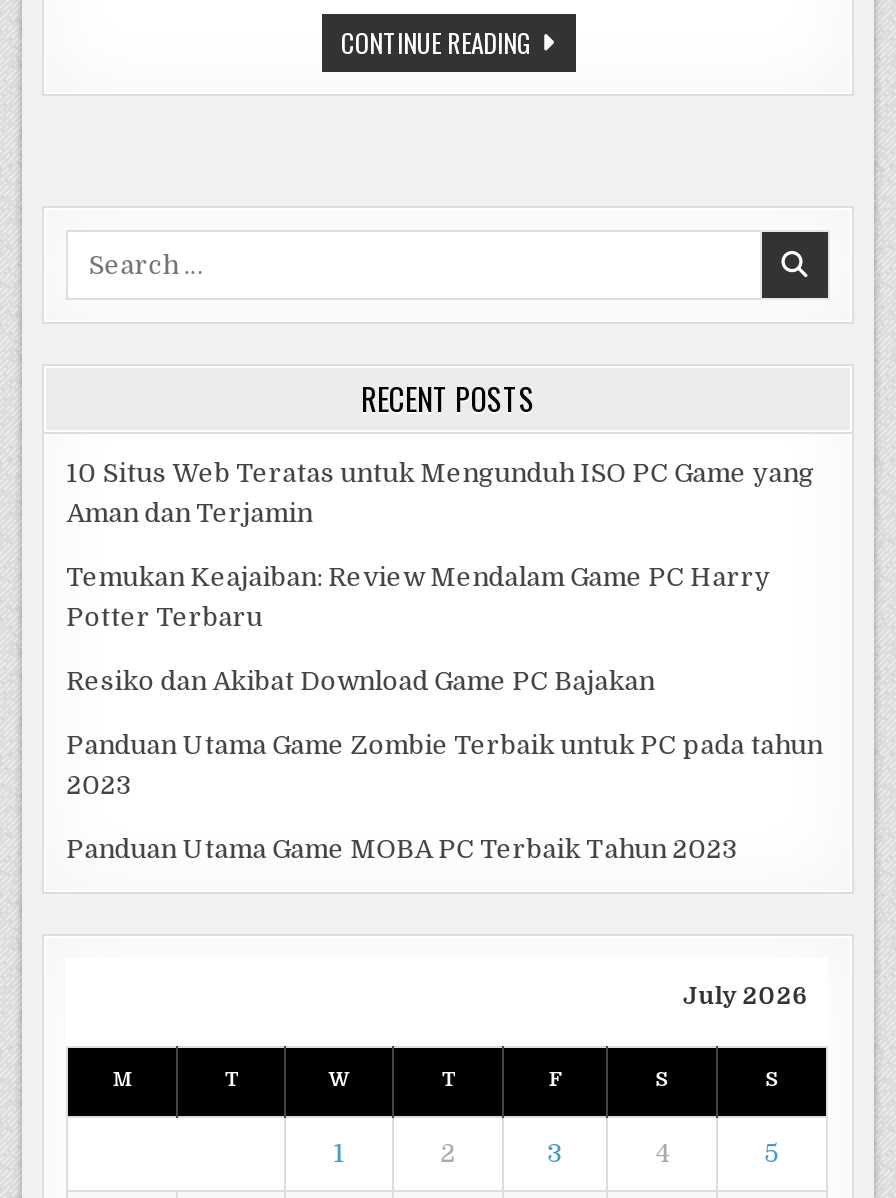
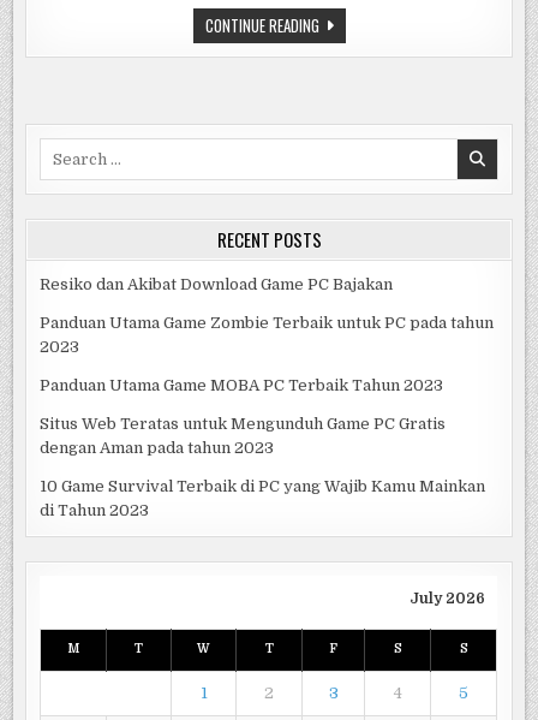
[66,457,814,631] 10 Situs Web Teratas untuk Mengunduh ISO PC Game yang | Aman dan Terjamin | Temukan Keajaiban: Review Mendalam Game PC Harry | Potter Terbaru -> none
moved [66,665,822,863] -> [40,275,494,394]: Resiko dan Akibat Download Game PC Bajakan | Panduan Utama Game Zombie Terbaik untuk PC pada tahun | 2023 | Panduan Utama Game MOBA PC Terbaik Tahun 2023
none -> [40,414,485,519] Situs Web Teratas untuk Mengunduh Game PC Gratis | dengan Aman pada tahun 2023 | 10 Game Survival Terbaik di PC yang Wajib Kamu Mainkan | di Tahun 2023

